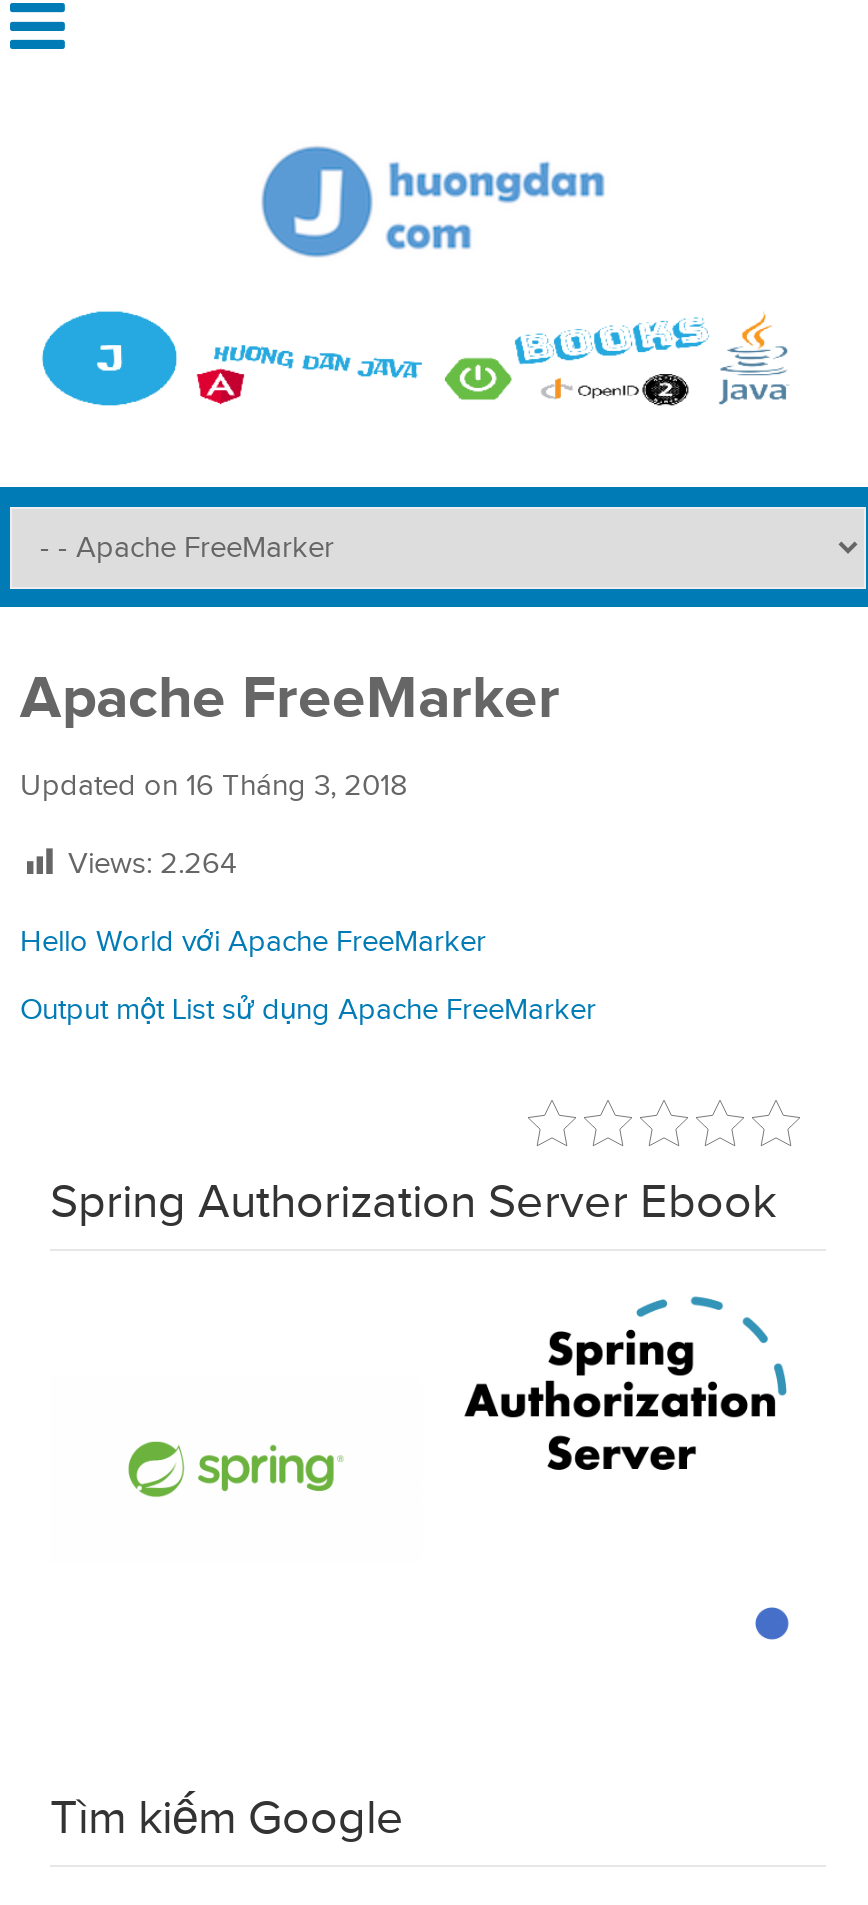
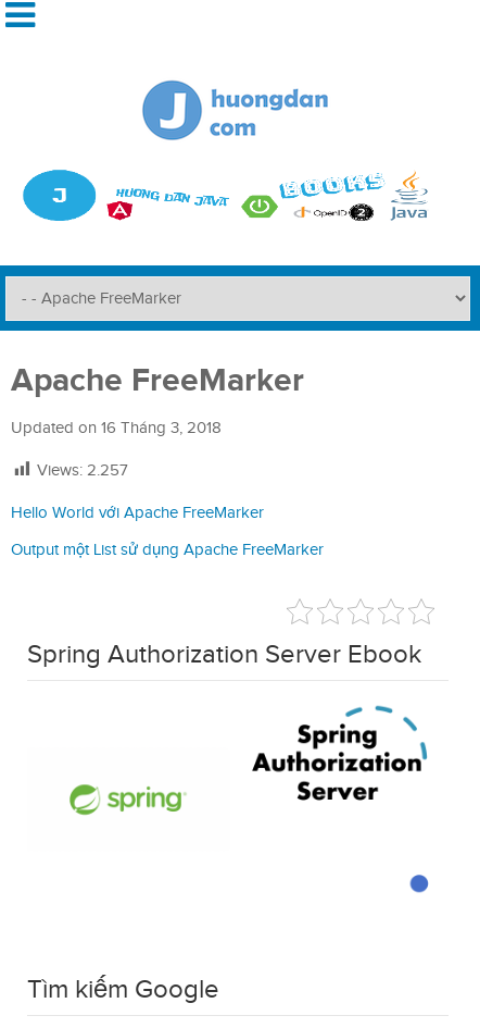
[68,846,236,880] Views: 2.264 -> [37,461,128,479] Views: 2.257

